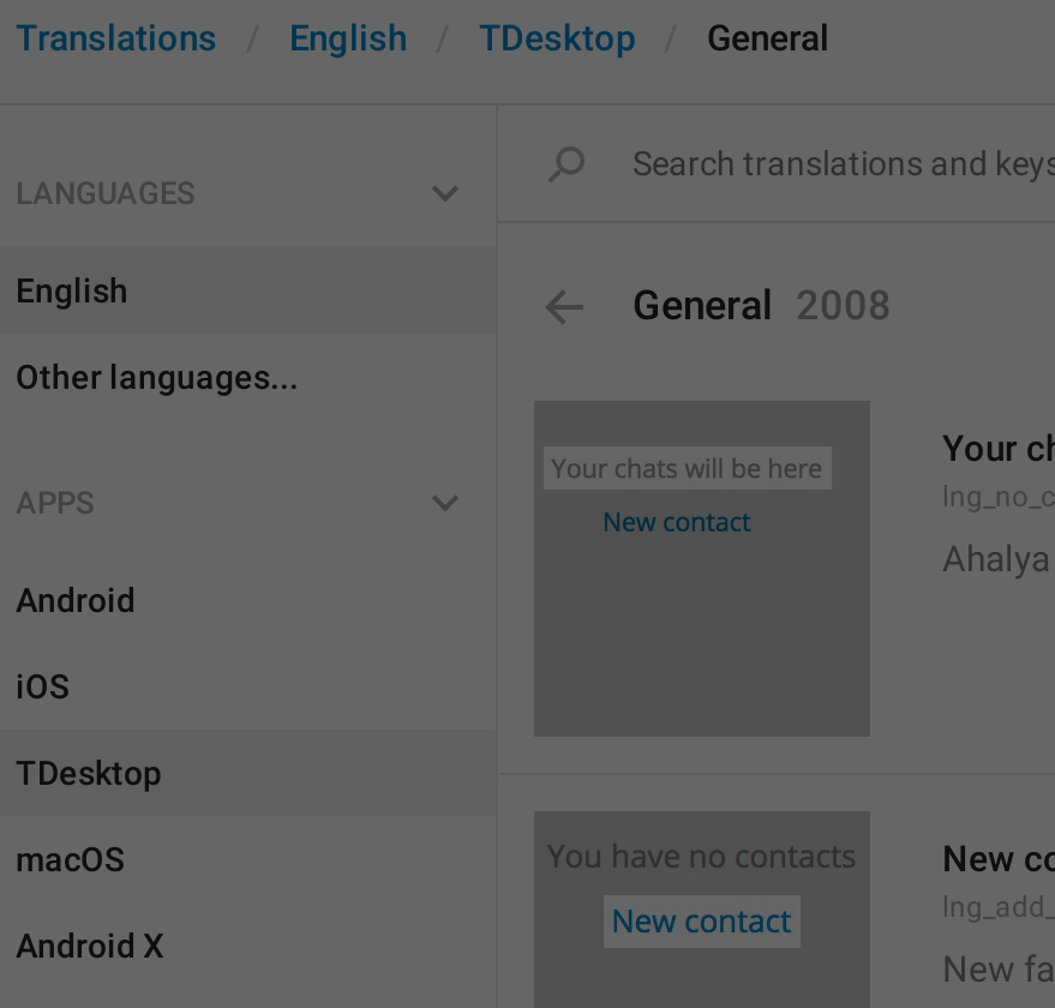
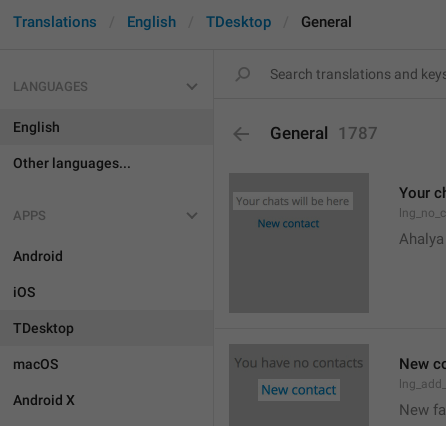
[633,281,892,329] General 2008 -> [270,123,378,143] General 1787

